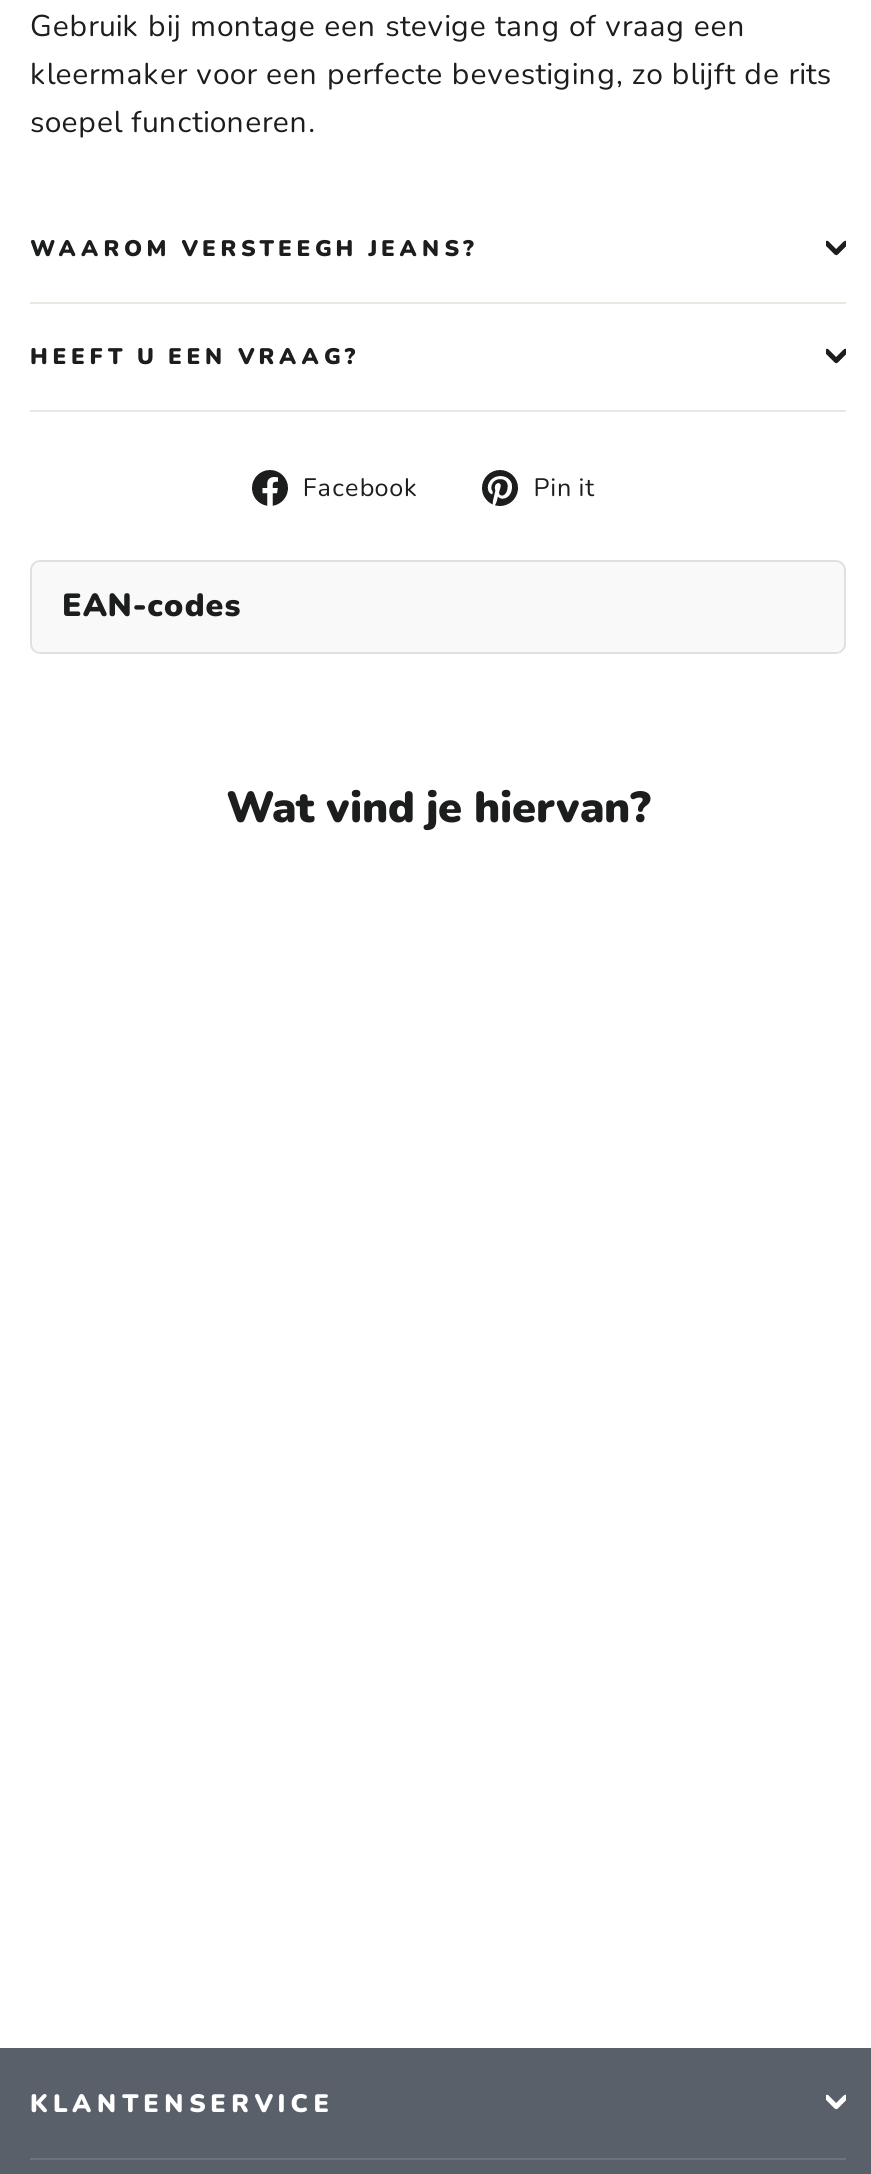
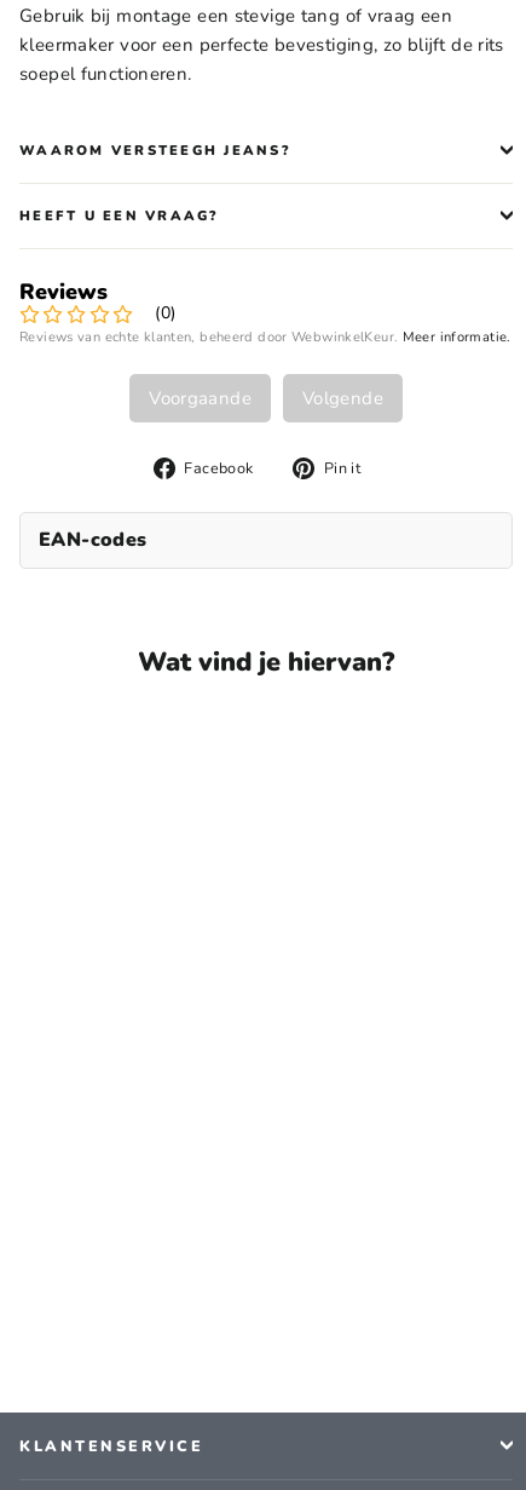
none -> [19,277,511,410] Reviews | (0) | Reviews van echte klanten, beheerd door WebwinkelKeur. Meer informatie. | Voorgaande | Volgende

